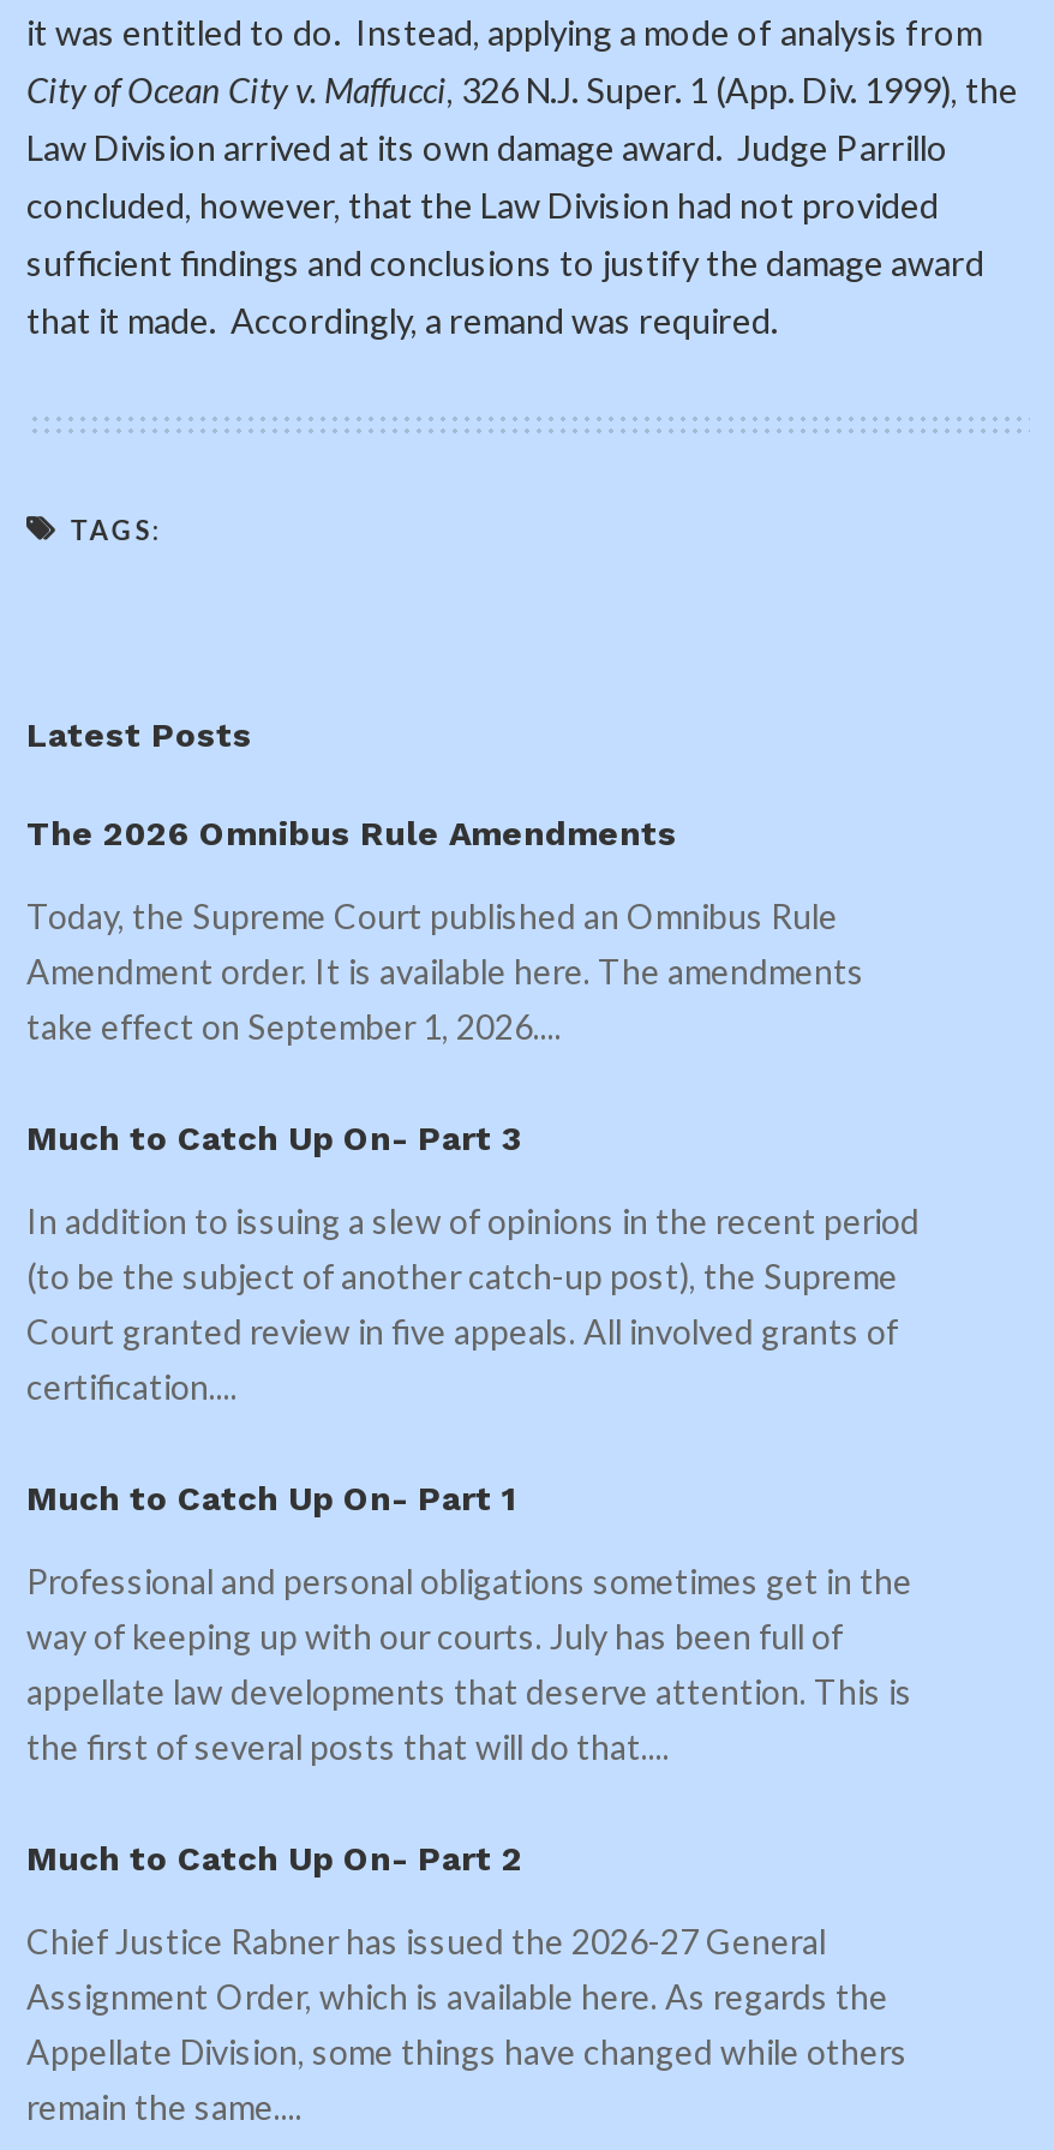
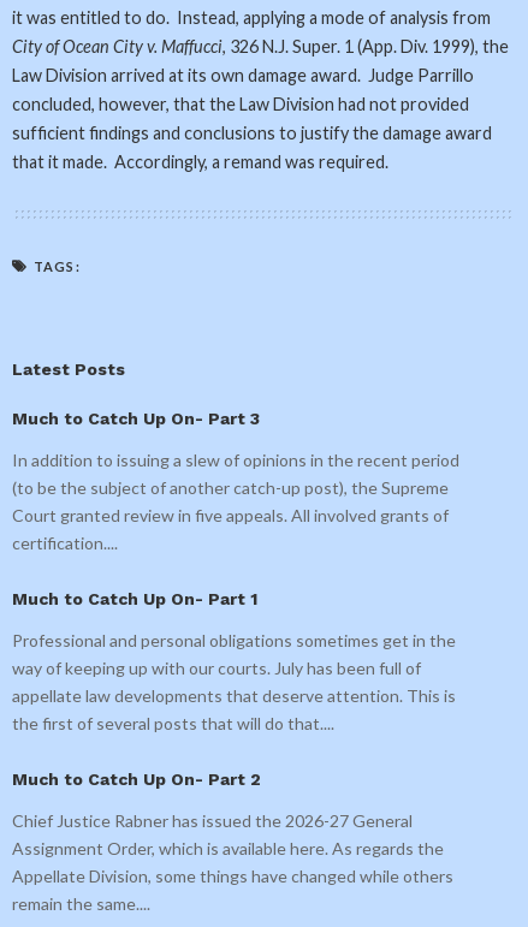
[26,814,864,1047] The 2026 Omnibus Rule Amendments | Today, the Supreme Court published an Omnibus Rule | Amendment order. It is available here. The amendments | take effect on September 1, 2026.... -> none

